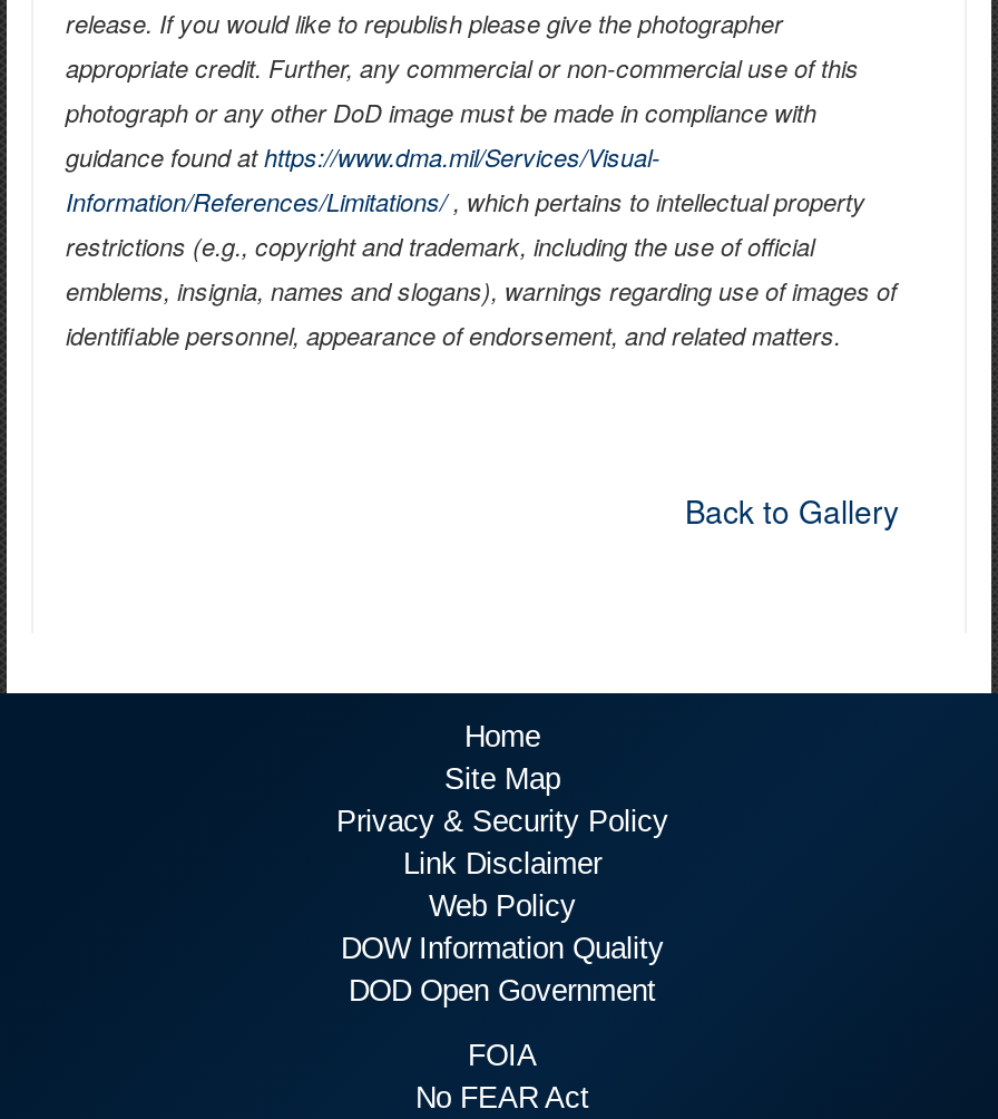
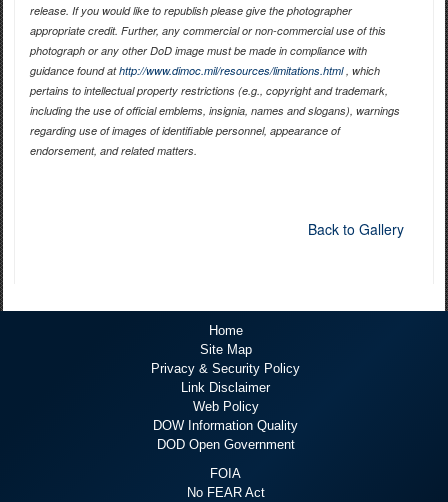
[66,141,897,353] guidance found athttps://www.dma.mil/Services/Visual- | Information/References/Limitations/, which pertains to intellectual property | restrictions (e.g., copyright and trademark, including the use of official | emblems, insignia, names and slogans), warnings regarding use of images of | identifiable personnel, appearance of endorsement, and related matters. -> [29,63,399,158] guidance found athttp://www.dimoc.mil/resources/limitations.html, which | pertains to intellectual property restrictions (e.g., copyright and trademark, | including the use of official emblems, insignia, names and slogans), warnings | regarding use of images of identifiable personnel, appearance of | endorsement, and related matters.

